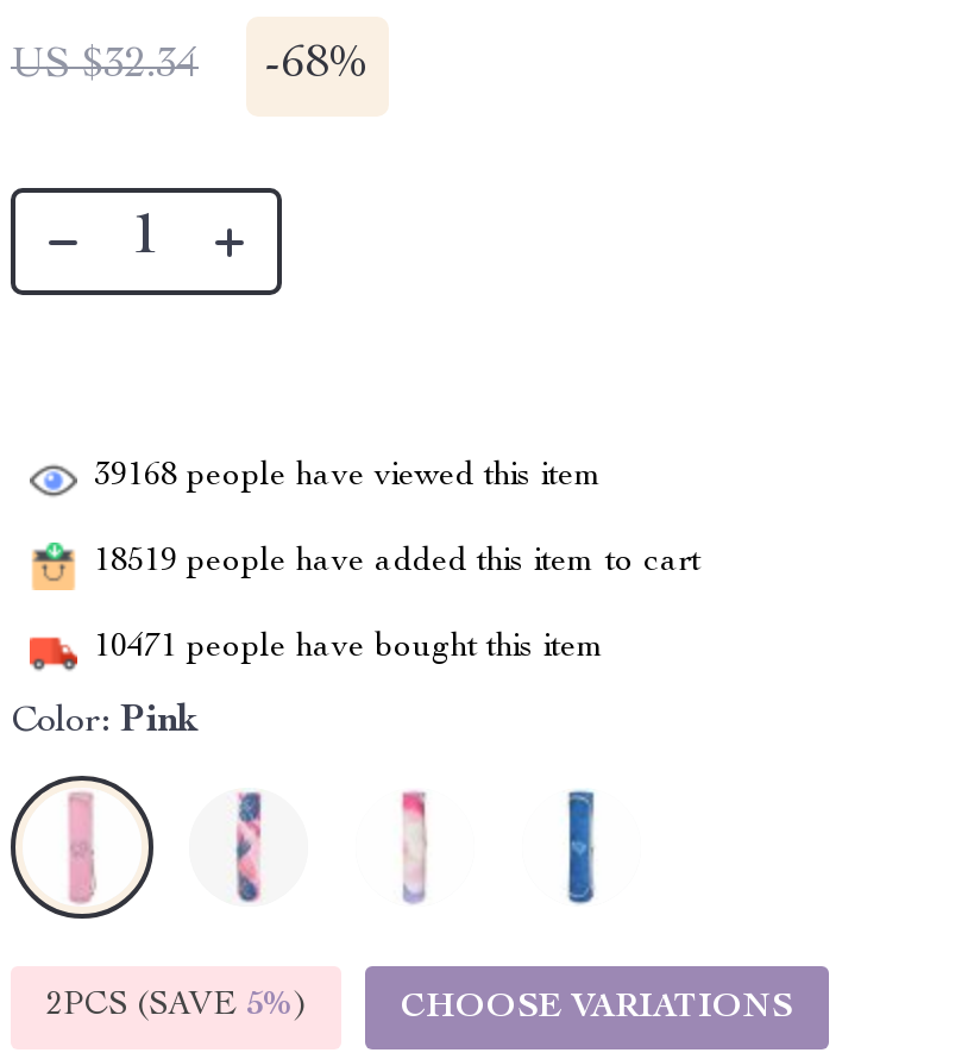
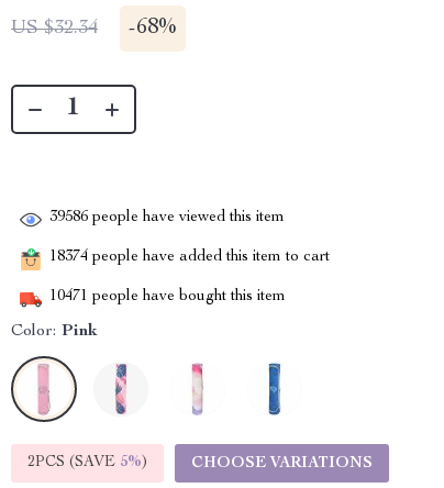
[94,460,603,493] 39168 people have viewed this item -> [49,210,285,226] 39586 people have viewed this item
[94,546,700,579] 18519 people have added this item to cart -> [49,250,330,265] 18374 people have added this item to cart

